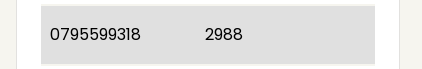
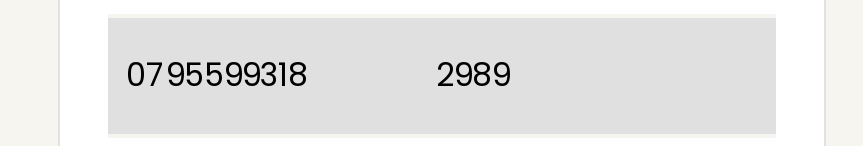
[205,23,243,46] 2988 -> [436,52,510,98] 2989

